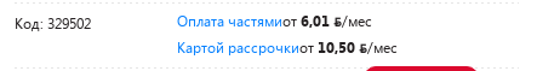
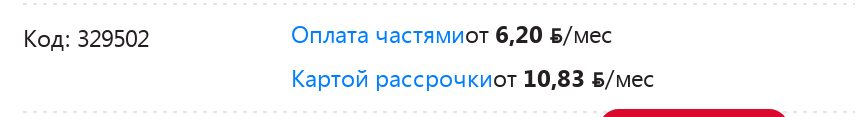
[177,11,330,30] Оплата частямиот 6,01 -> [291,18,543,50] Оплата частямиот 6,20
[177,38,355,57] Картой рассрочкиот 10,50 -> [291,62,585,94] Картой рассрочкиот 10,83

